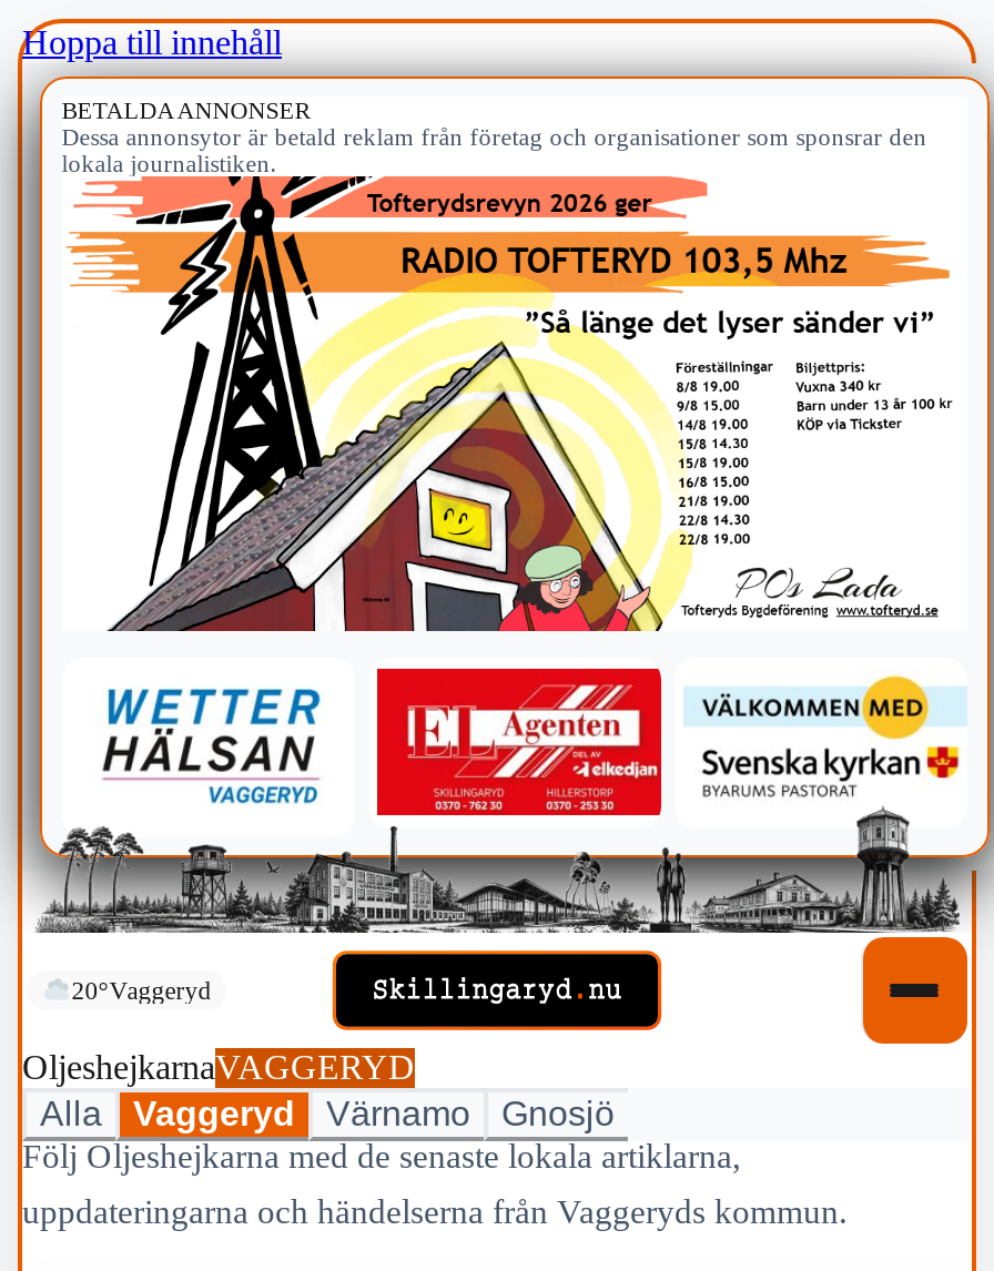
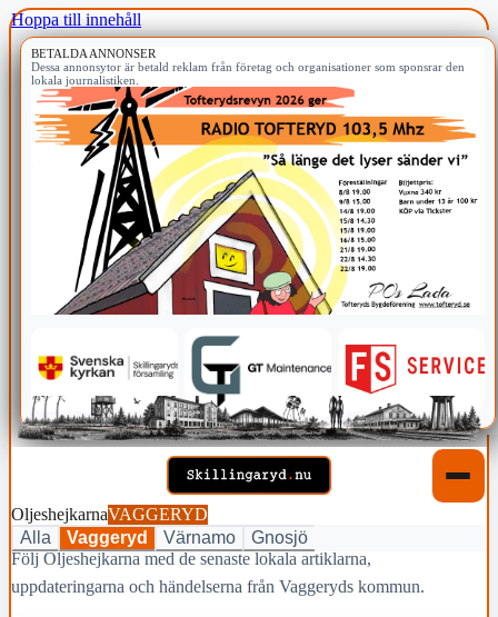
[38,667,970,957] [image] -> [18,334,486,458] [image]
[71,977,211,1004] 20°Vaggeryd -> none

